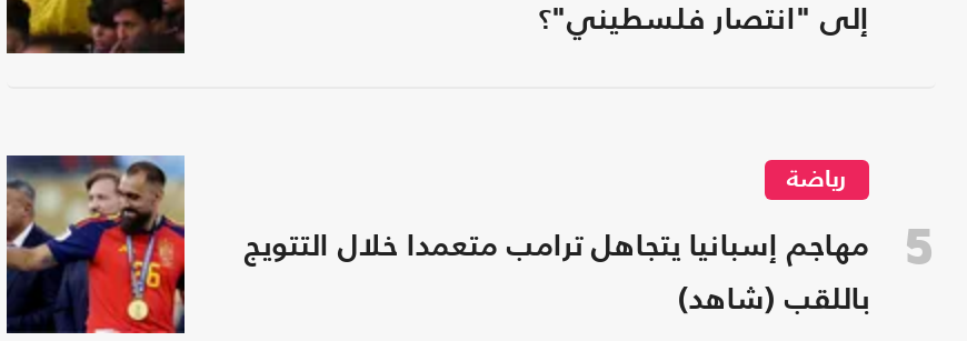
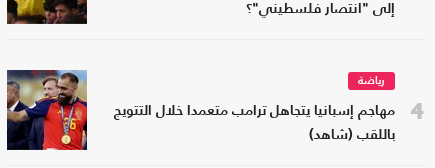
[245,214,936,276] 5 مهاجم إسبانيا يتجاهل ترامب متعمدا خلال التتويج -> [114,96,425,124] 4 مهاجم إسبانيا يتجاهل ترامب متعمدا خلال التتويج

